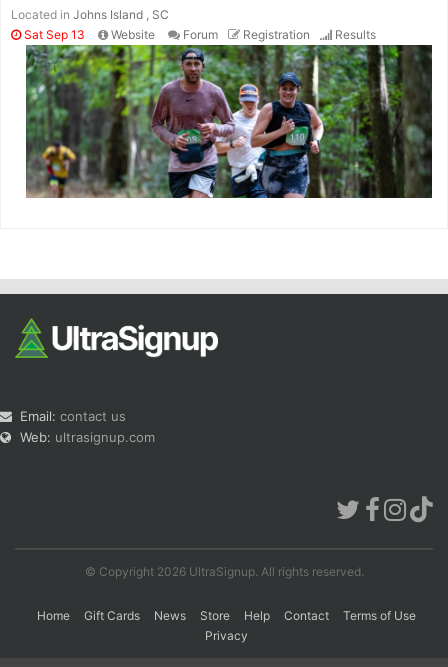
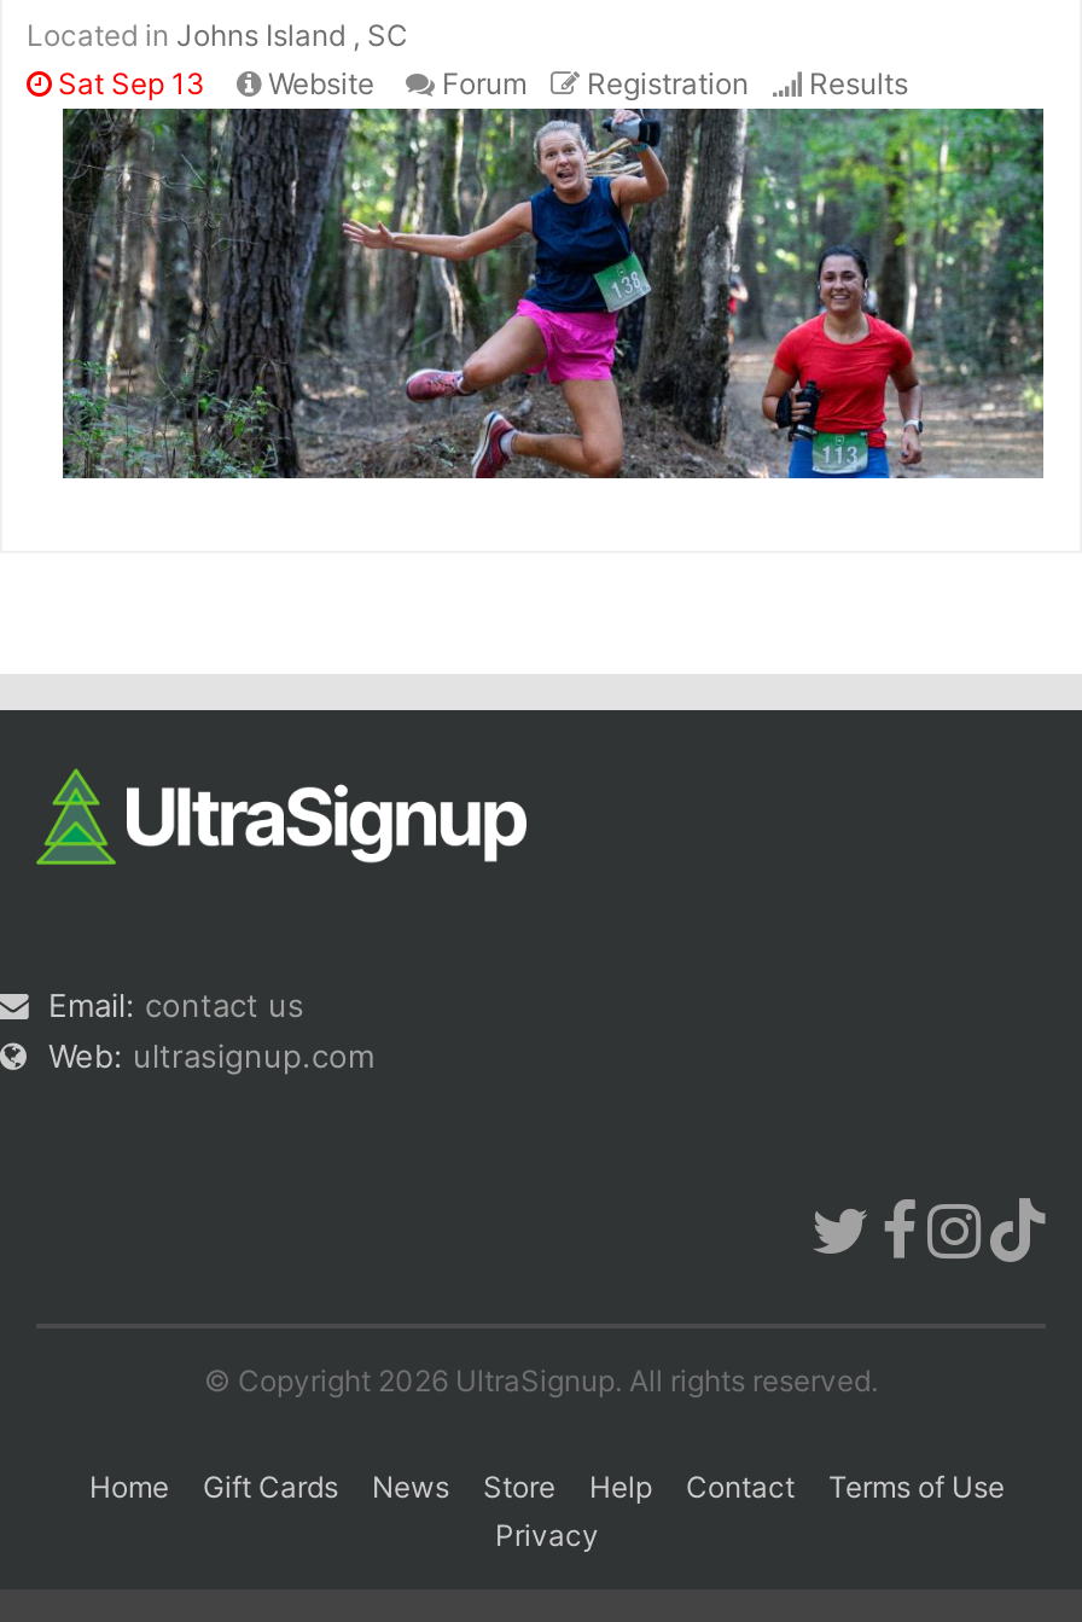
[25,44,433,199] [image] -> [60,106,1043,481] [image]

